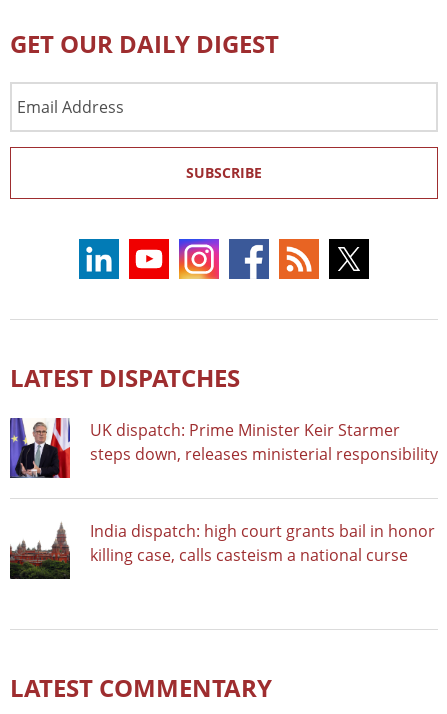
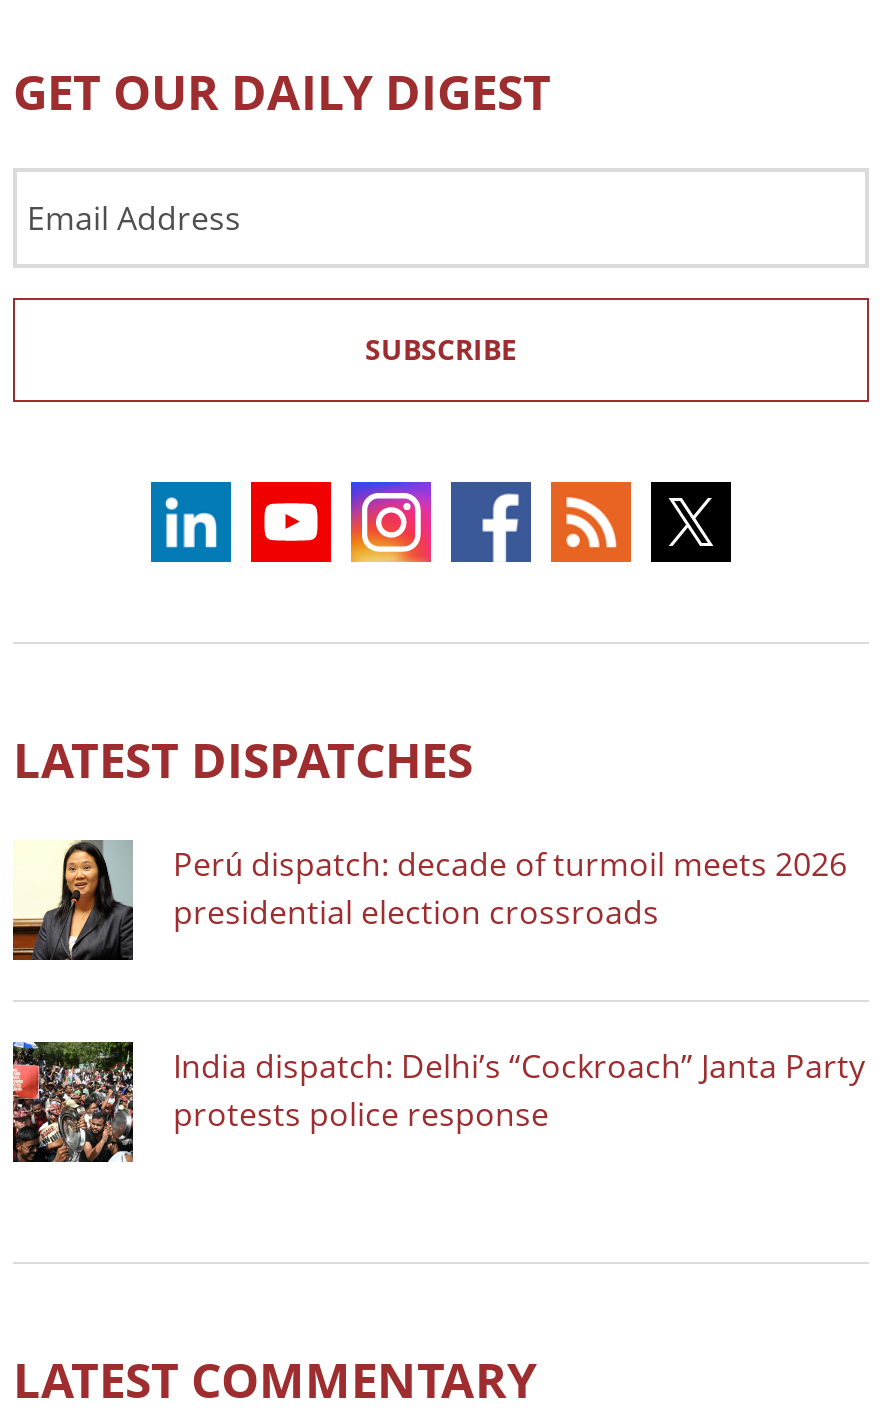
[9,417,438,479] [image] | UK dispatch: Prime Minister Keir Starmer | steps down, releases ministerial responsibility -> [11,838,847,962] [image] | Perú dispatch: decade of turmoil meets 2026 | presidential election crossroads
[10,519,435,580] [image] | India dispatch: high court grants bail in honor | killing case, calls casteism a national curse -> [11,1040,865,1164] [image] | India dispatch: Delhi’s “Cockroach” Janta Party | protests police response

